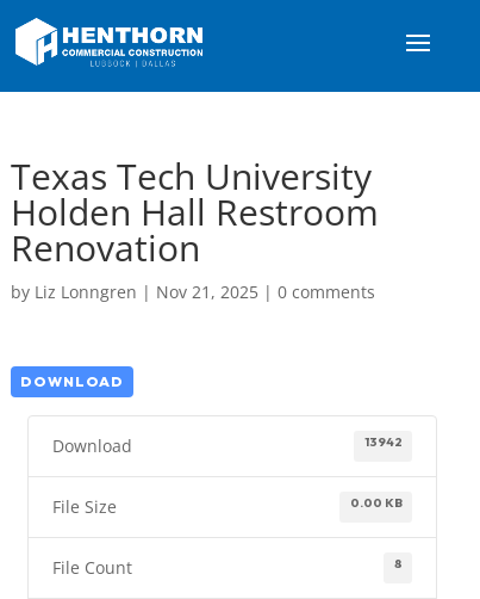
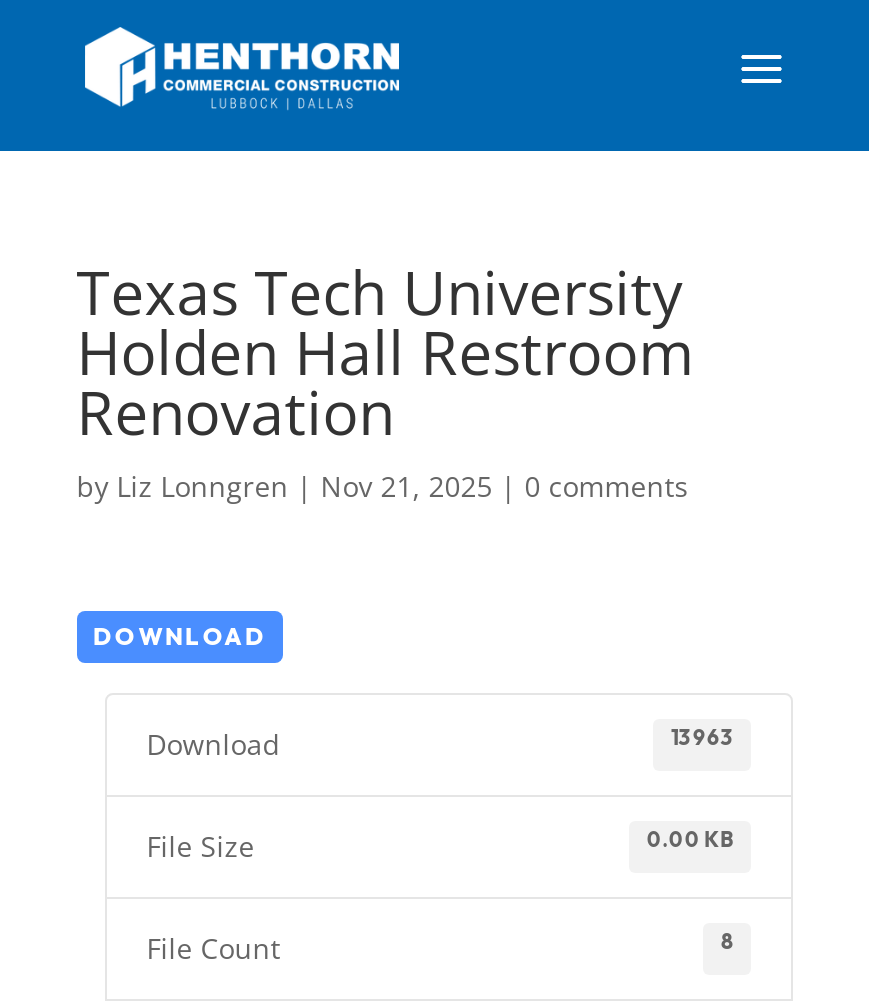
[364,434,402,450] 13942 -> [671,724,735,752] 13963

